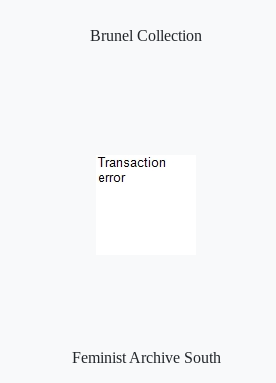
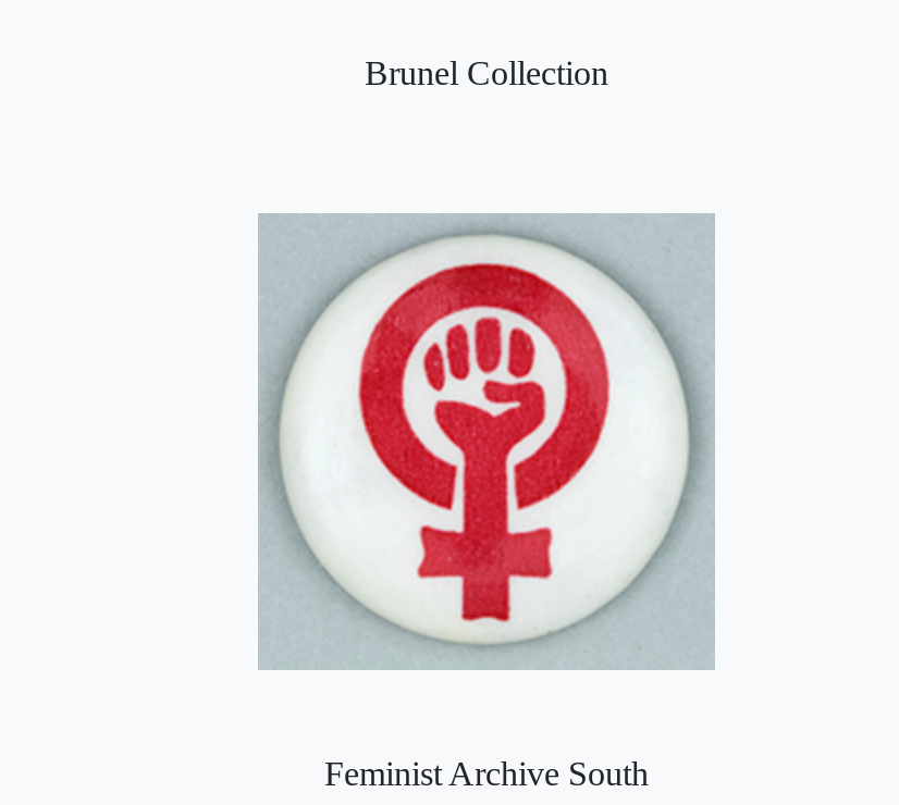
none -> [258,213,715,670] [image]

